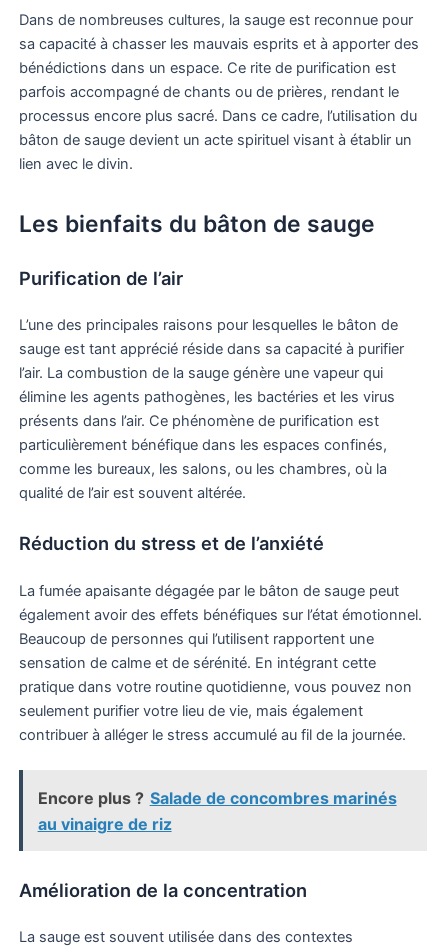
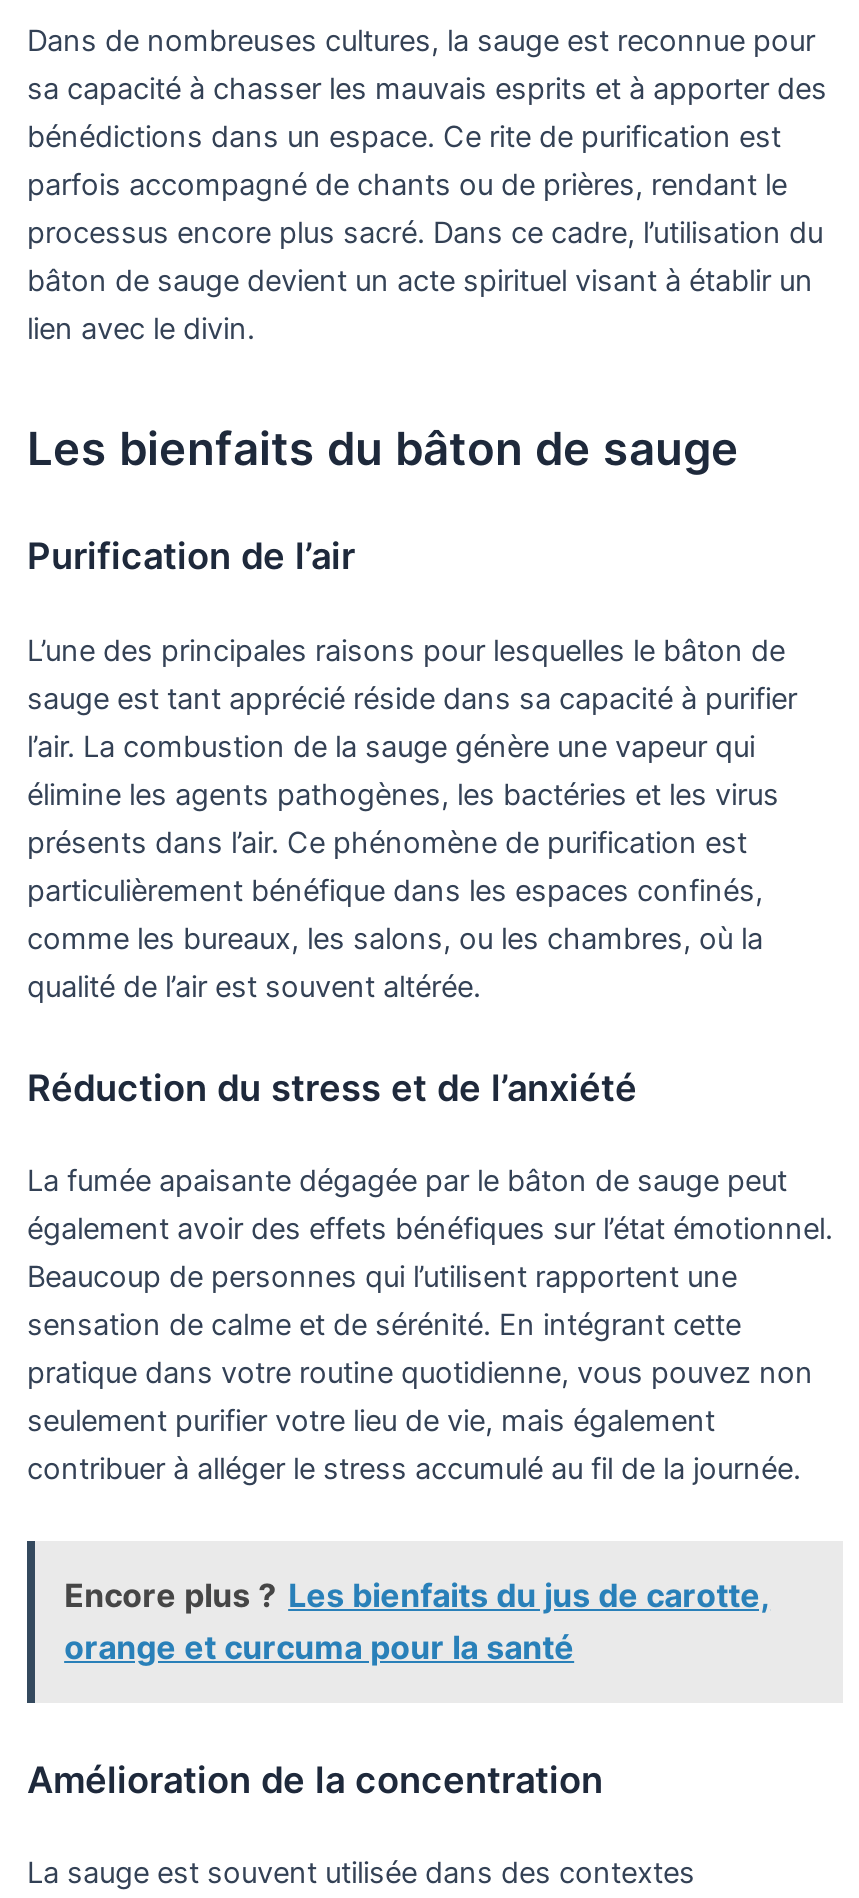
[38,788,397,834] Encore plus ? Salade de concombres marinés | au vinaigre de riz -> [64,1575,770,1667] Encore plus ? Les bienfaits du jus de carotte, | orange et curcuma pour la santé

